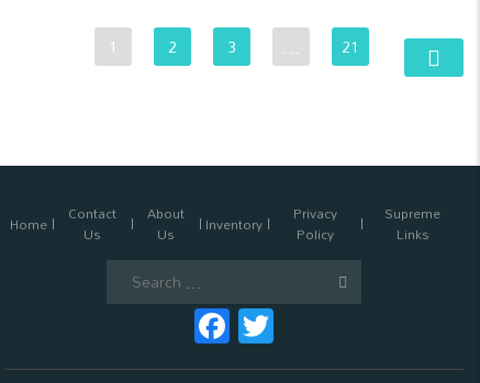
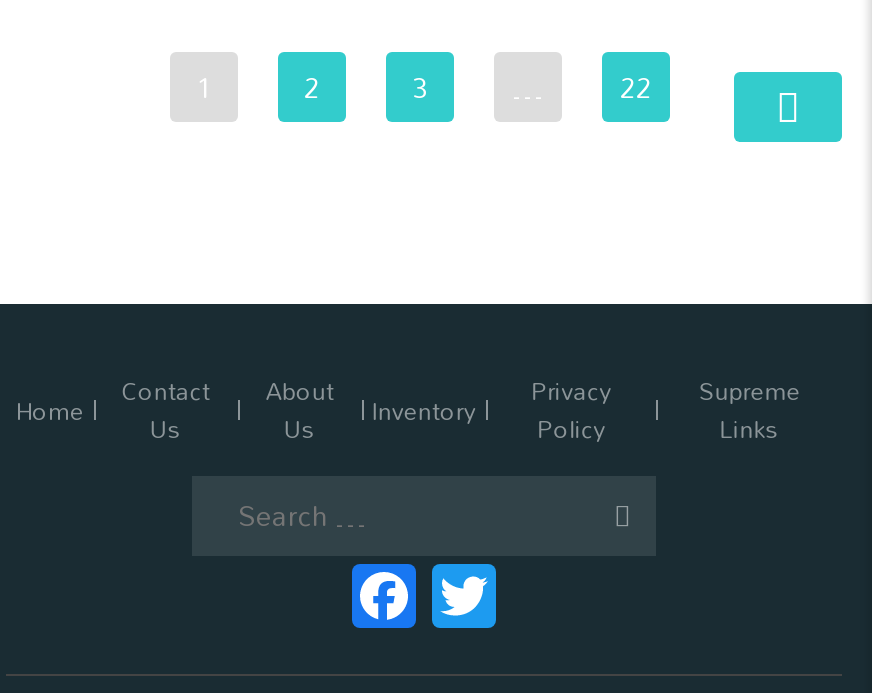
[342,32,359,61] 21 -> [620,60,652,114] 22

